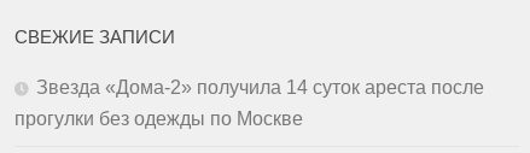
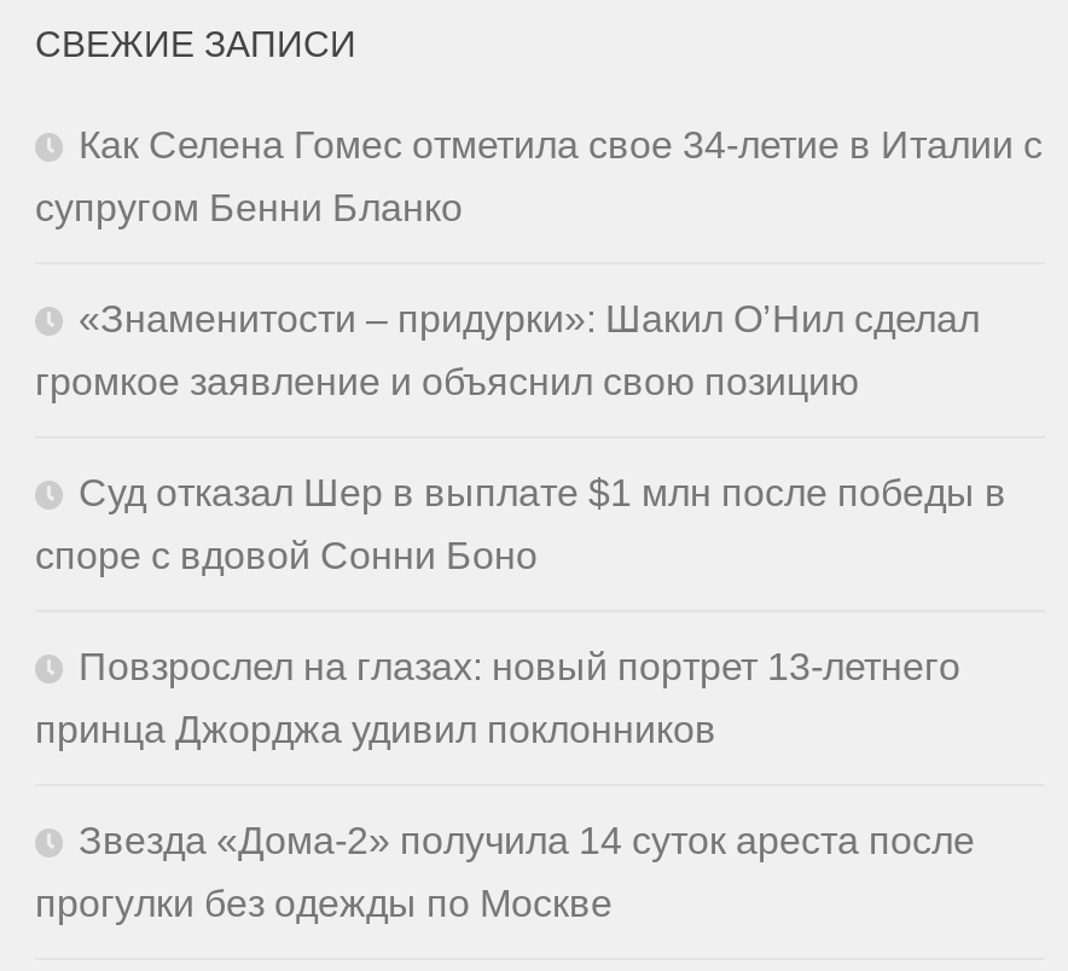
none -> [35,125,1043,751] Как Селена Гомес отметила свое 34-летие в Италии с | супругом Бенни Бланко | «Знаменитости – придурки»: Шакил О’Нил сделал | громкое заявление и объяснил свою позицию | Суд отказал Шер в выплате $1 млн после победы в | споре с вдовой Сонни Боно | Повзрослел на глазах: новый портрет 13-летнего | принца Джорджа удивил поклонников

